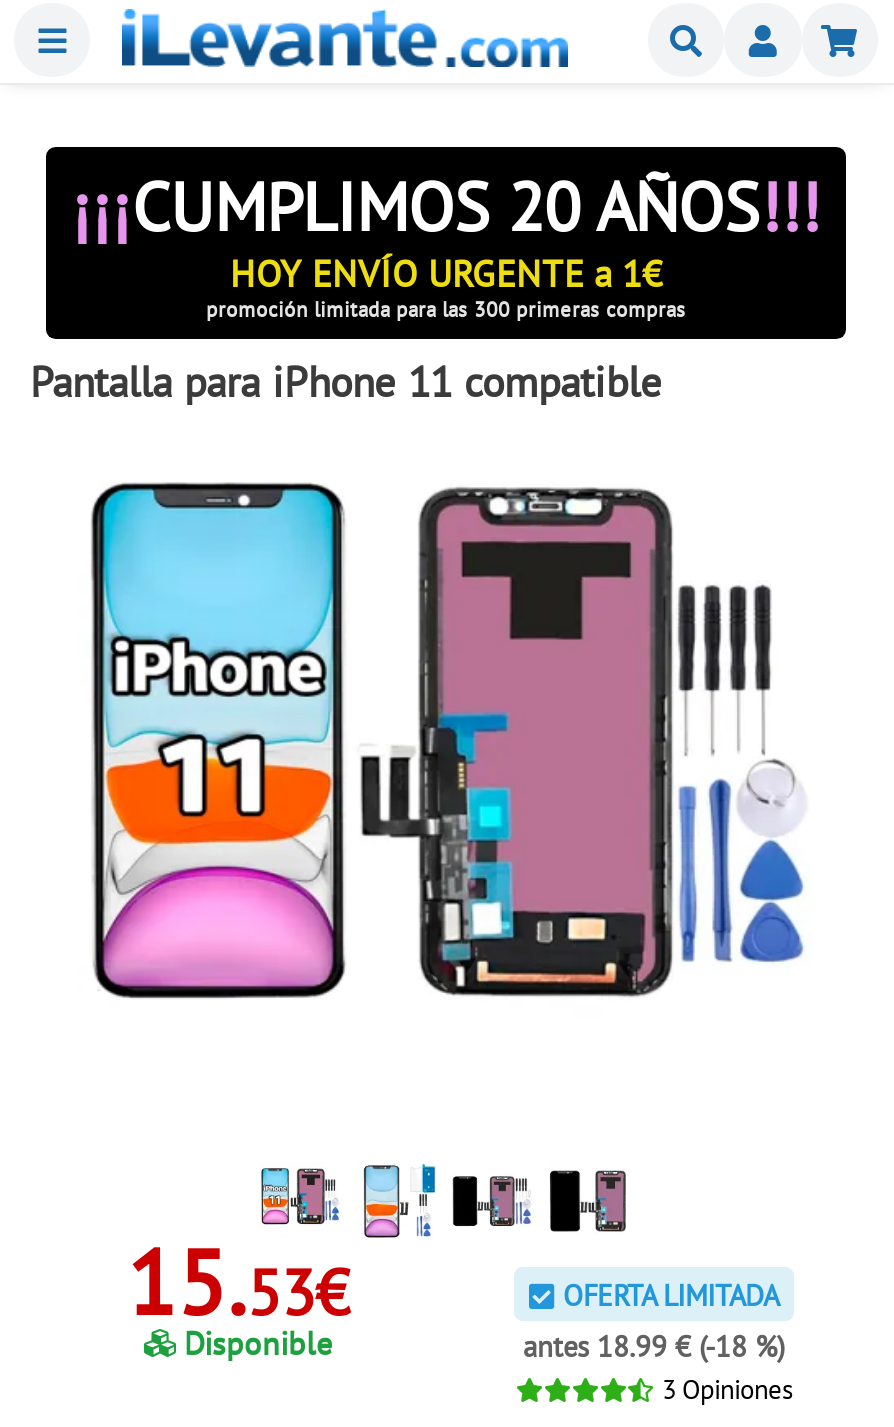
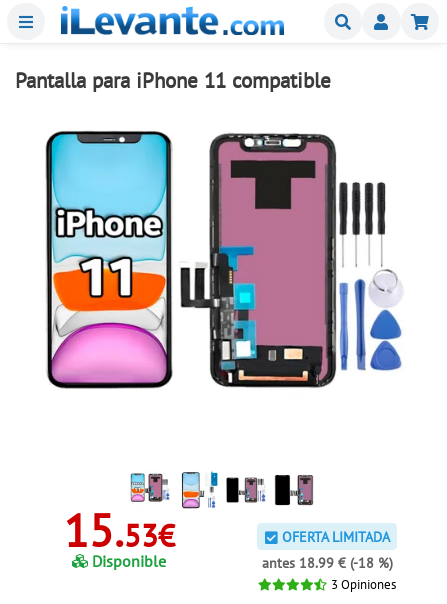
[72,163,820,323] ¡¡¡CUMPLIMOS 20 AÑOS!!! | HOY ENVÍO URGENTE a 1€ | promoción limitada para las 300 primeras compras -> none

